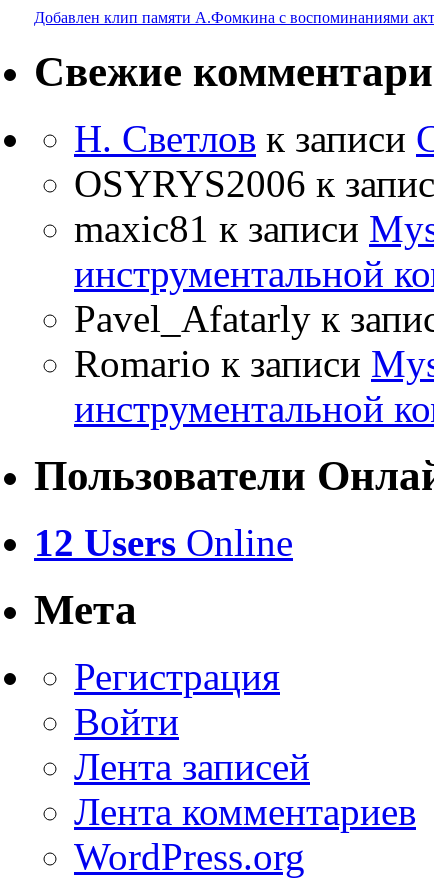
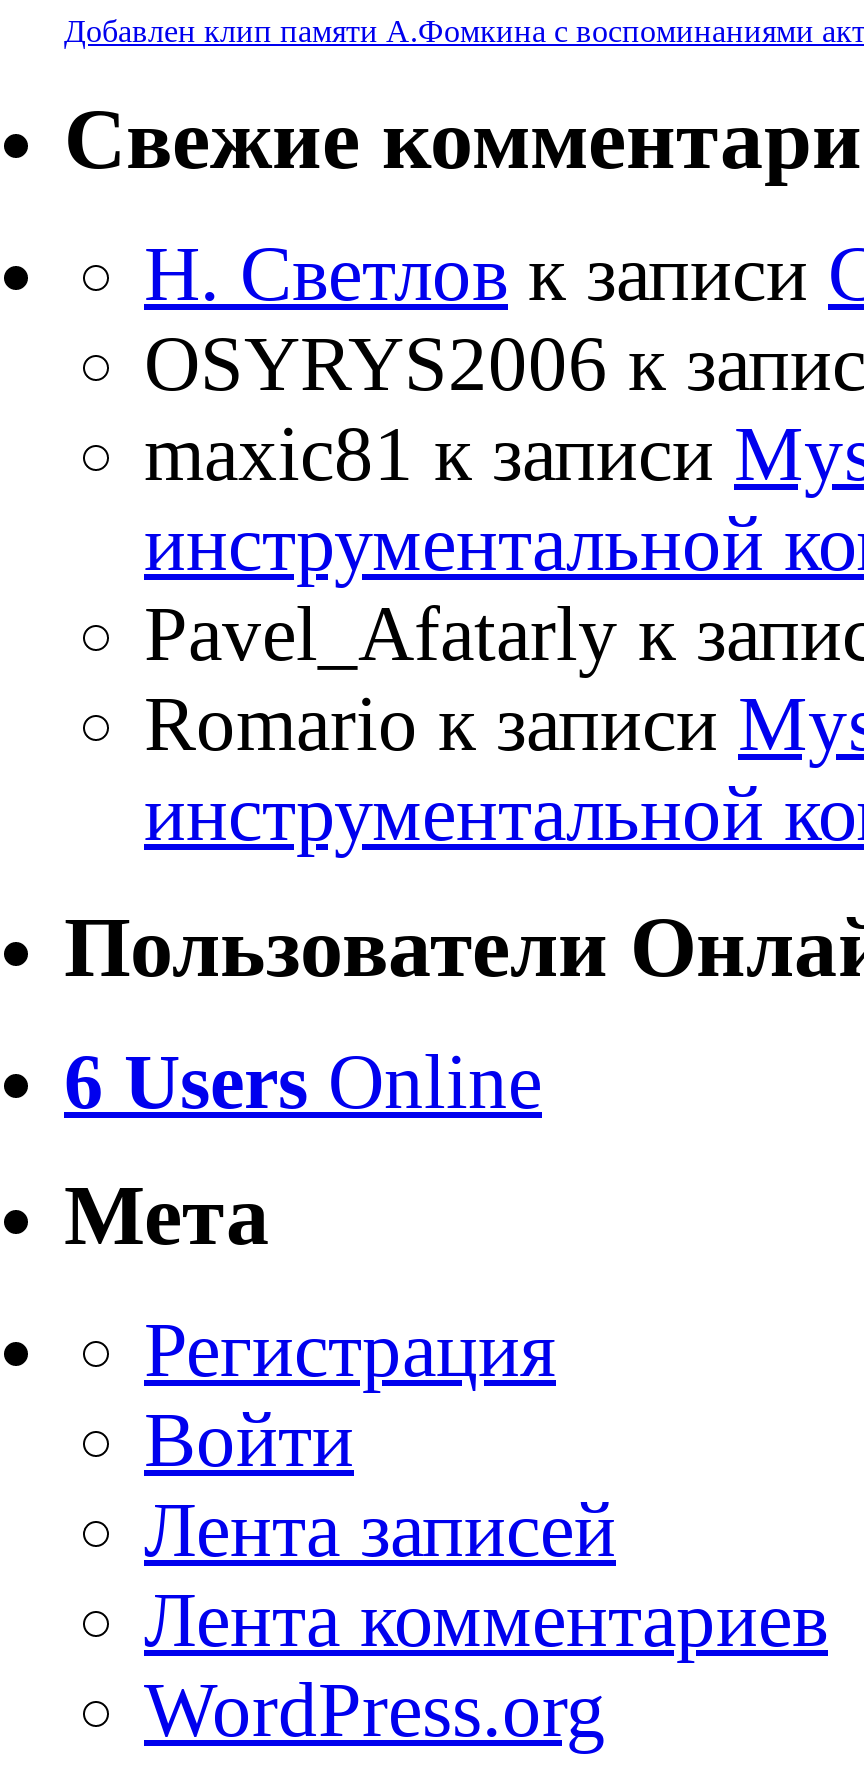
[34,521,293,564] 12 Users Online -> [64,1038,542,1124] 6 Users Online

